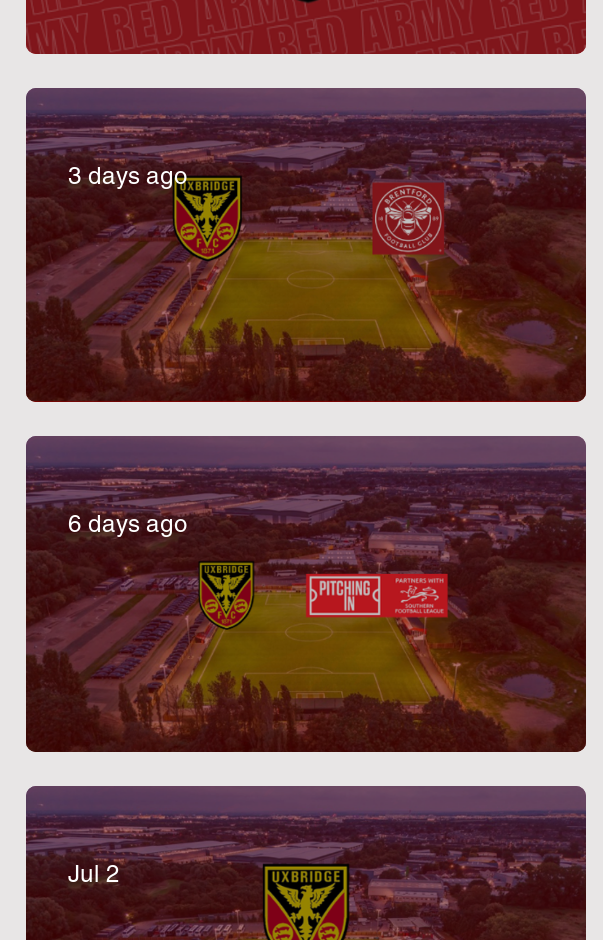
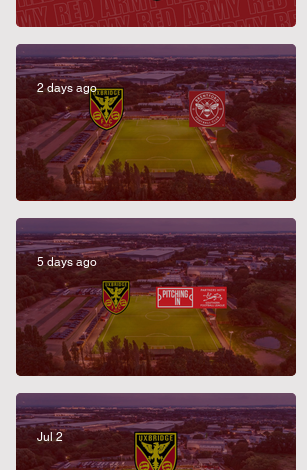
[68,161,188,189] 3 days ago -> [37,80,97,94] 2 days ago
[68,510,188,538] 6 days ago -> [37,255,97,269] 5 days ago

